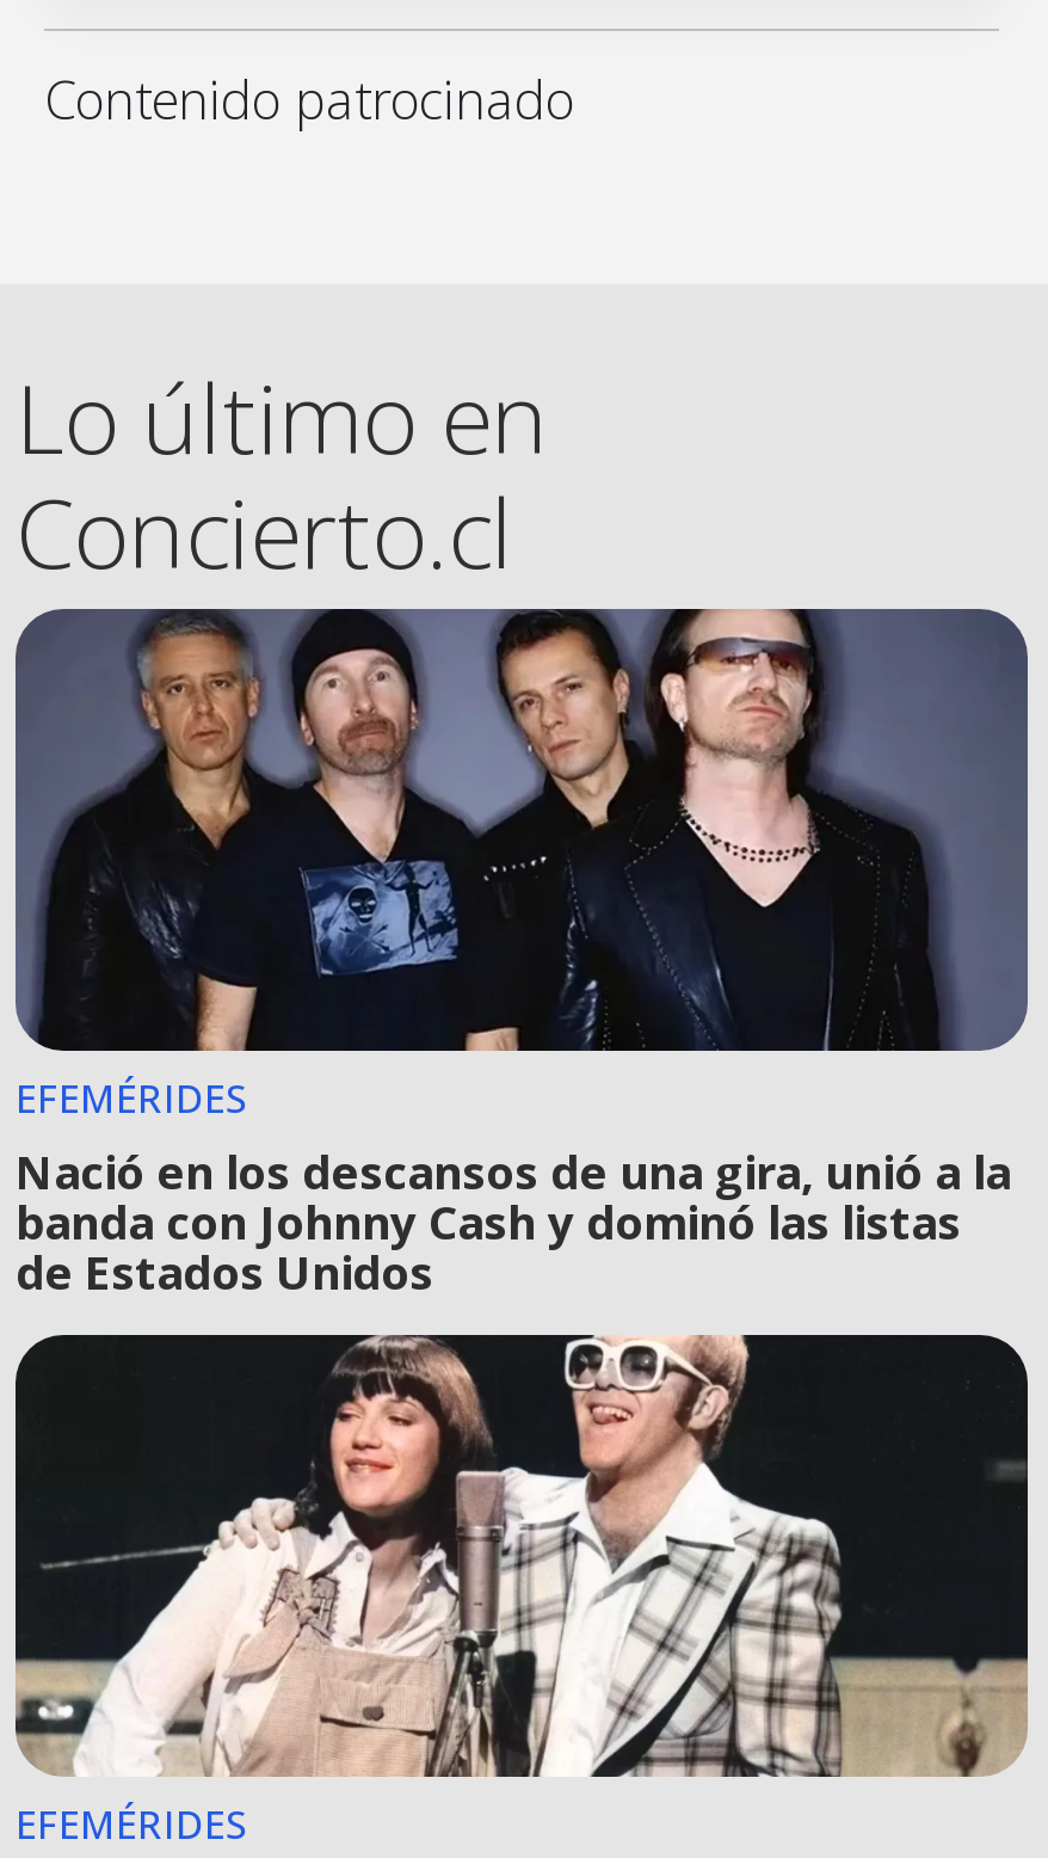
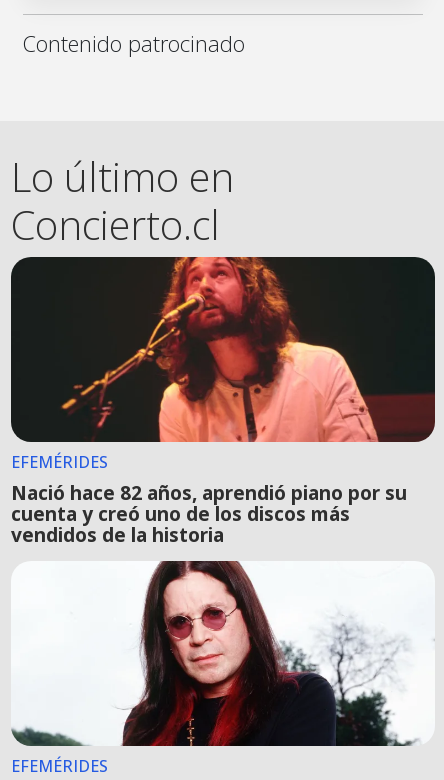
[13,607,1028,1303] [image] | Nació en los descansos de una gira, unió a la | banda con Johnny Cash y dominó las listas | de Estados Unidos -> [10,256,435,547] [image] | Nació hace 82 años, aprendió piano por su | cuenta y creó uno de los discos más | vendidos de la historia
[13,1333,1030,1779] [image] -> [11,560,435,747] [image]

